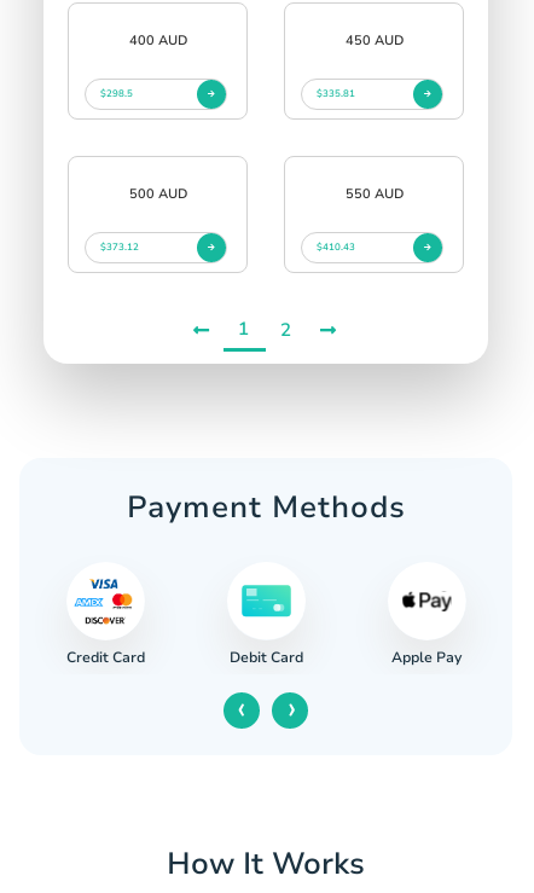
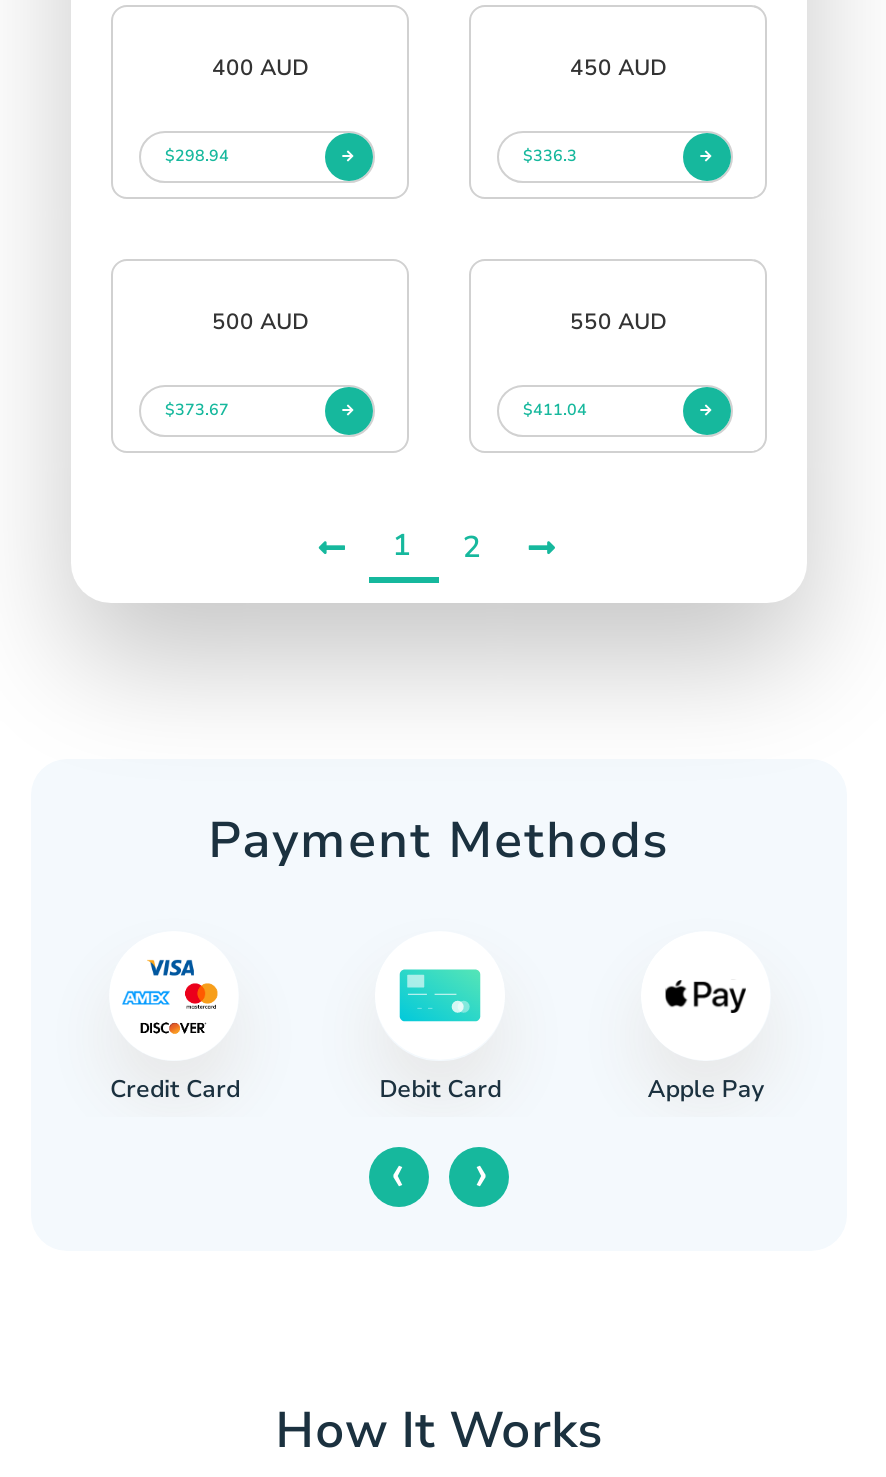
[100,87,133,100] $298.5 -> [165,144,229,166] $298.94
[317,87,355,100] $335.81 -> [523,144,577,166] $336.3
[100,240,139,253] $373.12 -> [165,398,229,420] $373.67
[317,240,355,253] $410.43 -> [523,398,587,420] $411.04

